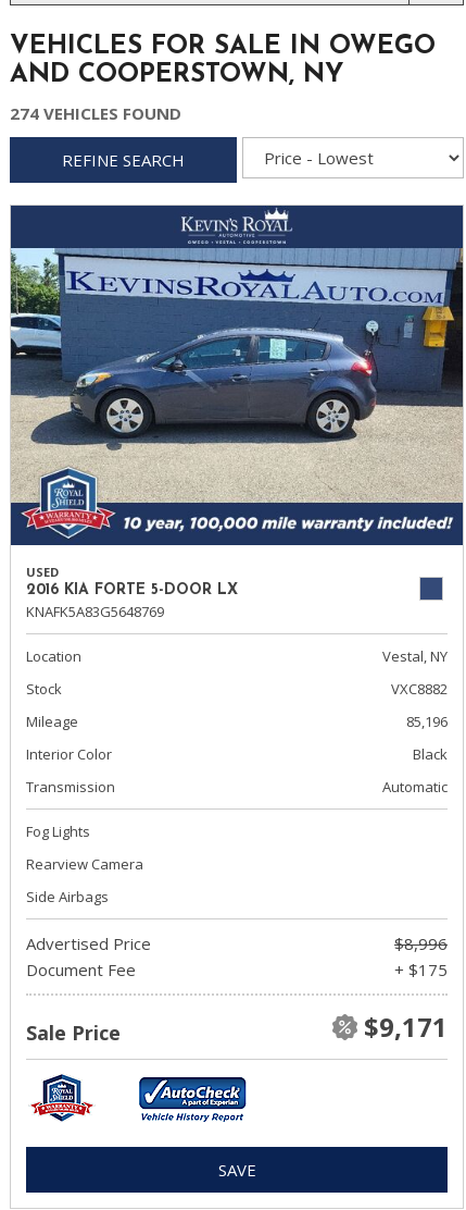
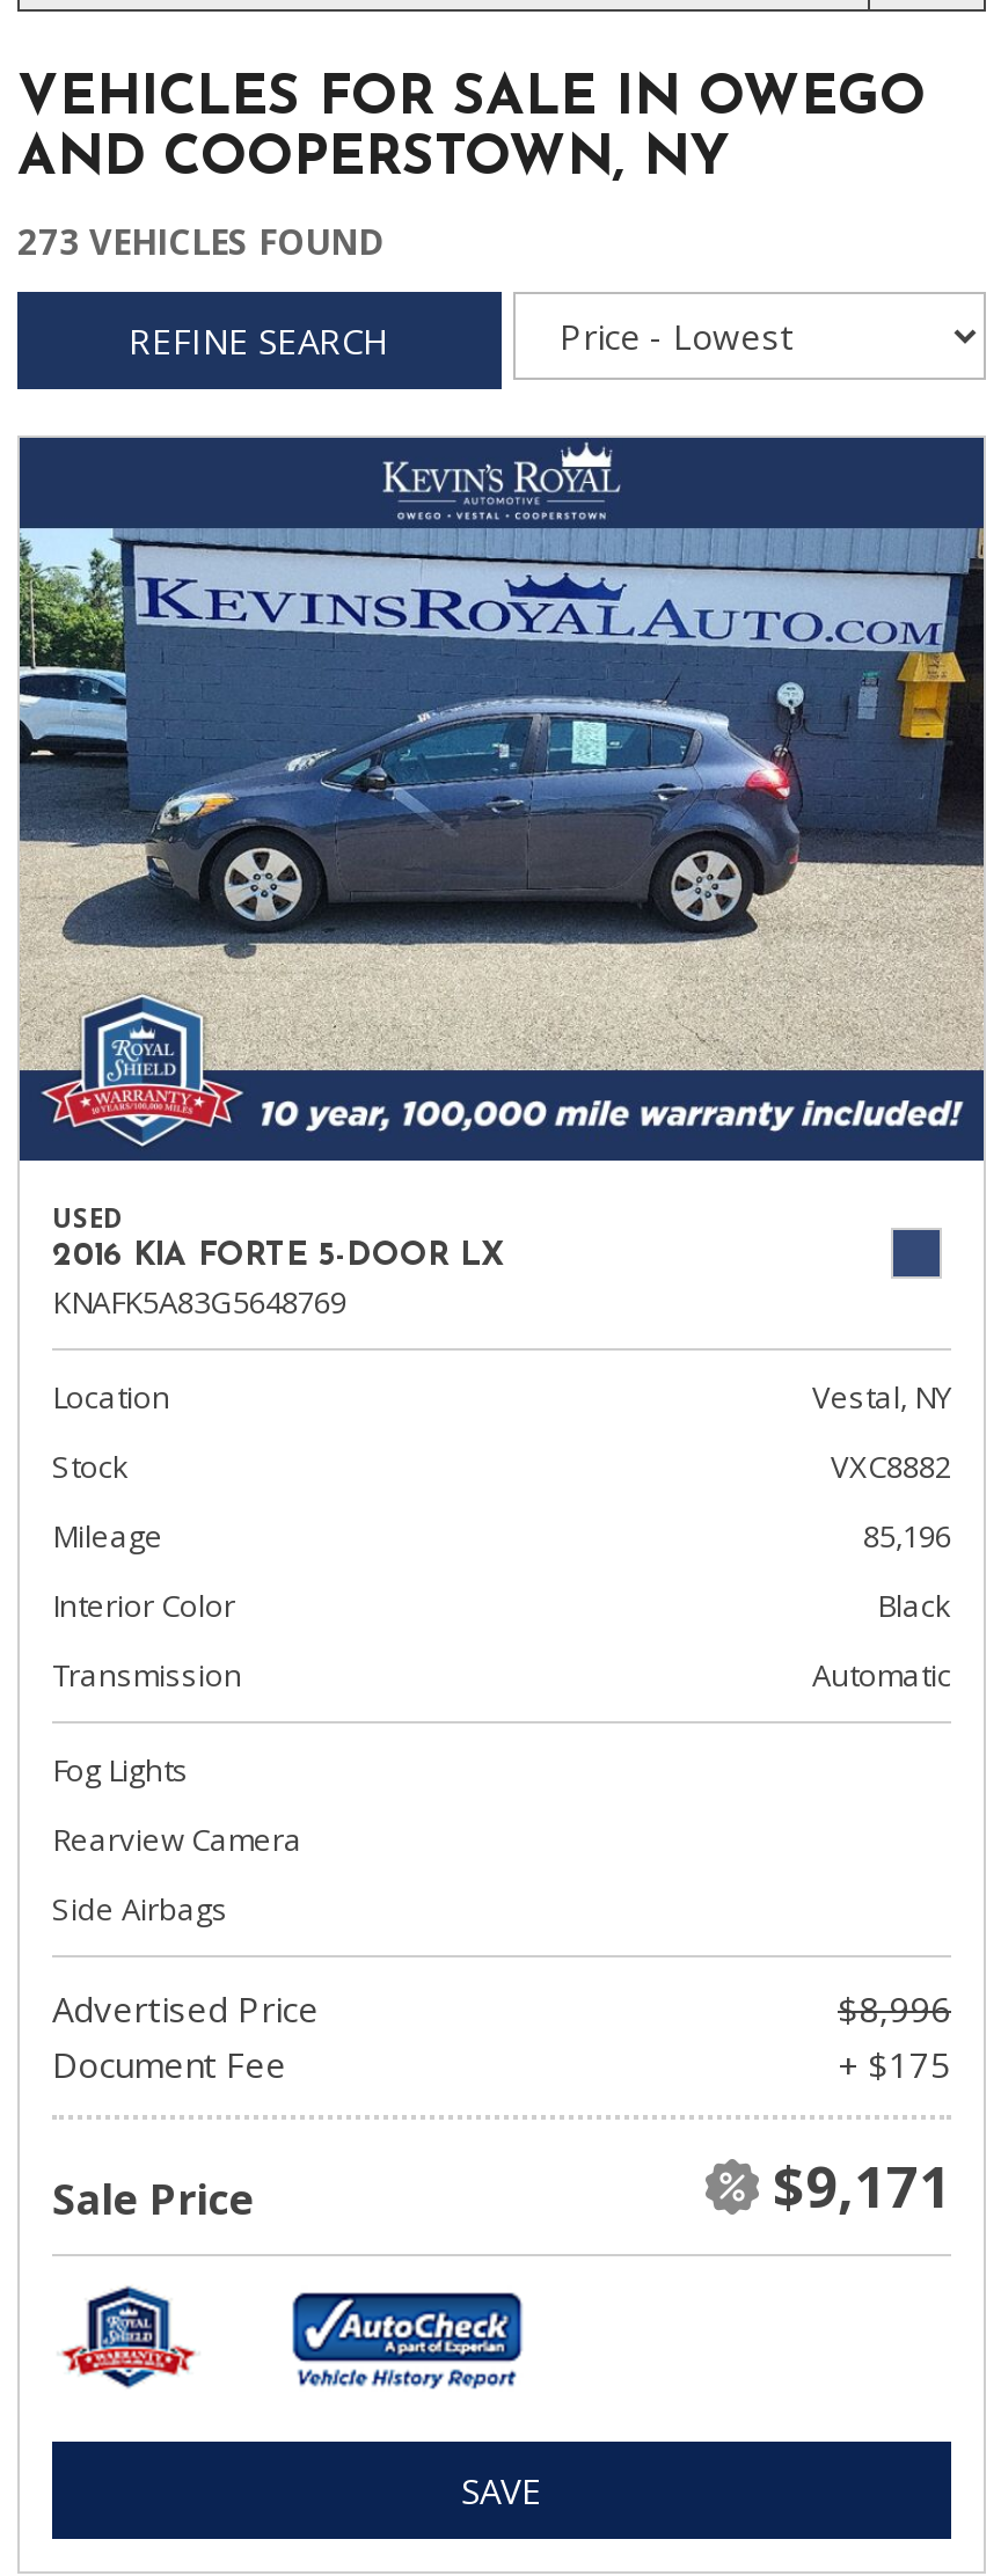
[10,102,181,124] 274 VEHICLES FOUND -> [17,218,383,264] 273 VEHICLES FOUND

